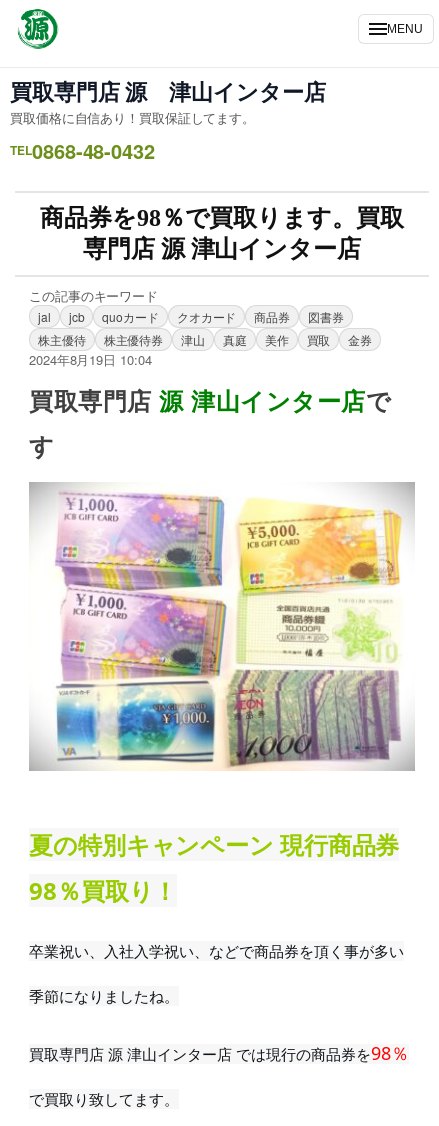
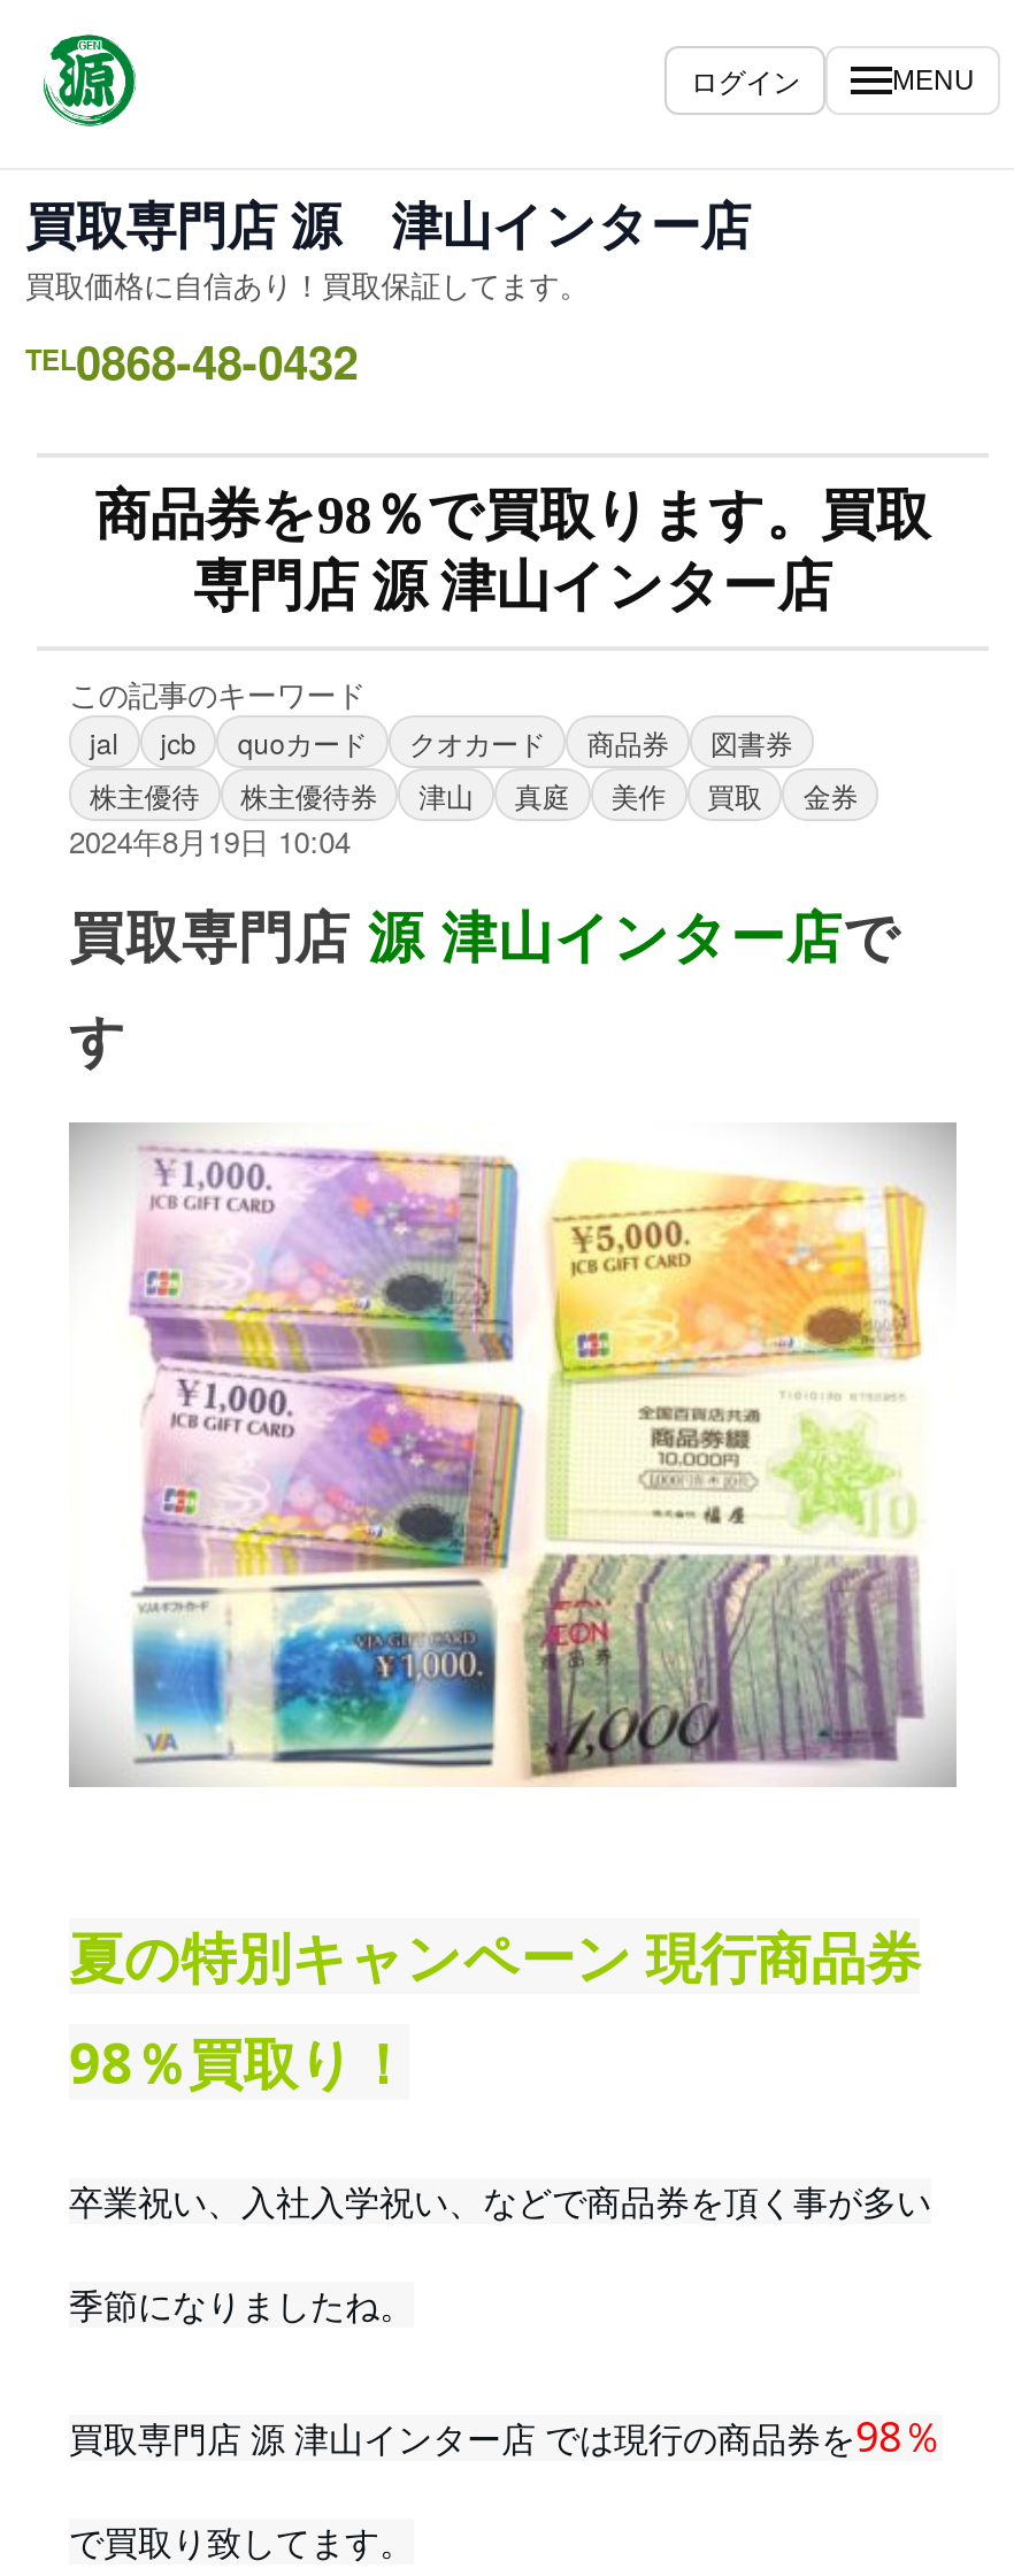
none -> [691,60,800,99] ログイン

